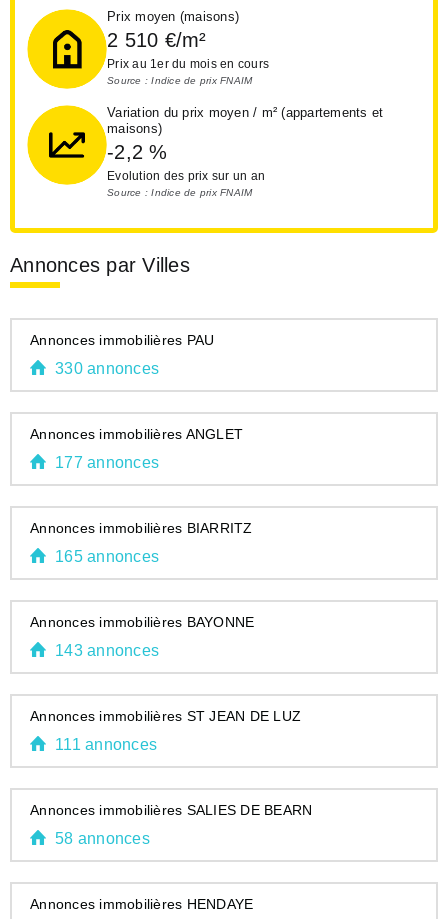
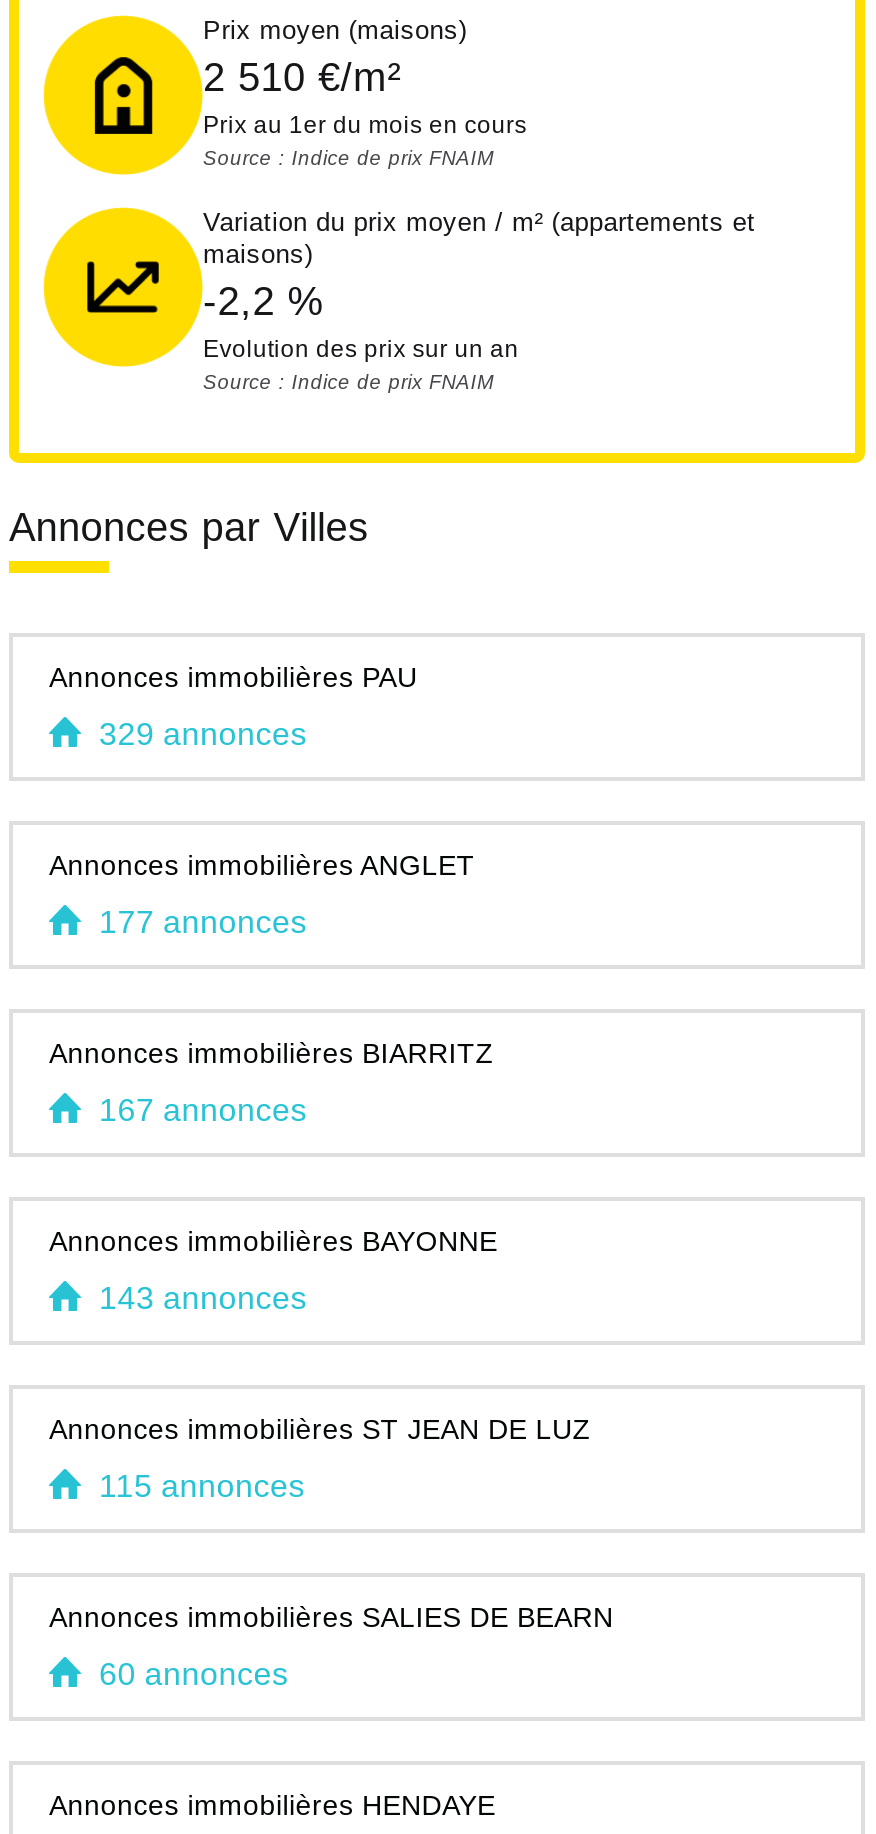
[55,359,159,376] 330 annonces -> [99,716,307,750] 329 annonces
[55,547,159,564] 165 annonces -> [99,1092,307,1126] 167 annonces
[55,735,157,752] 111 annonces -> [99,1468,305,1502] 115 annonces
[55,829,150,846] 58 annonces -> [99,1656,289,1690] 60 annonces

